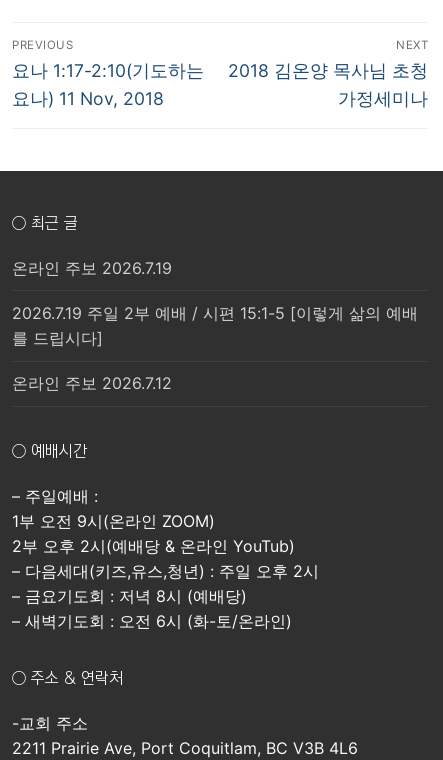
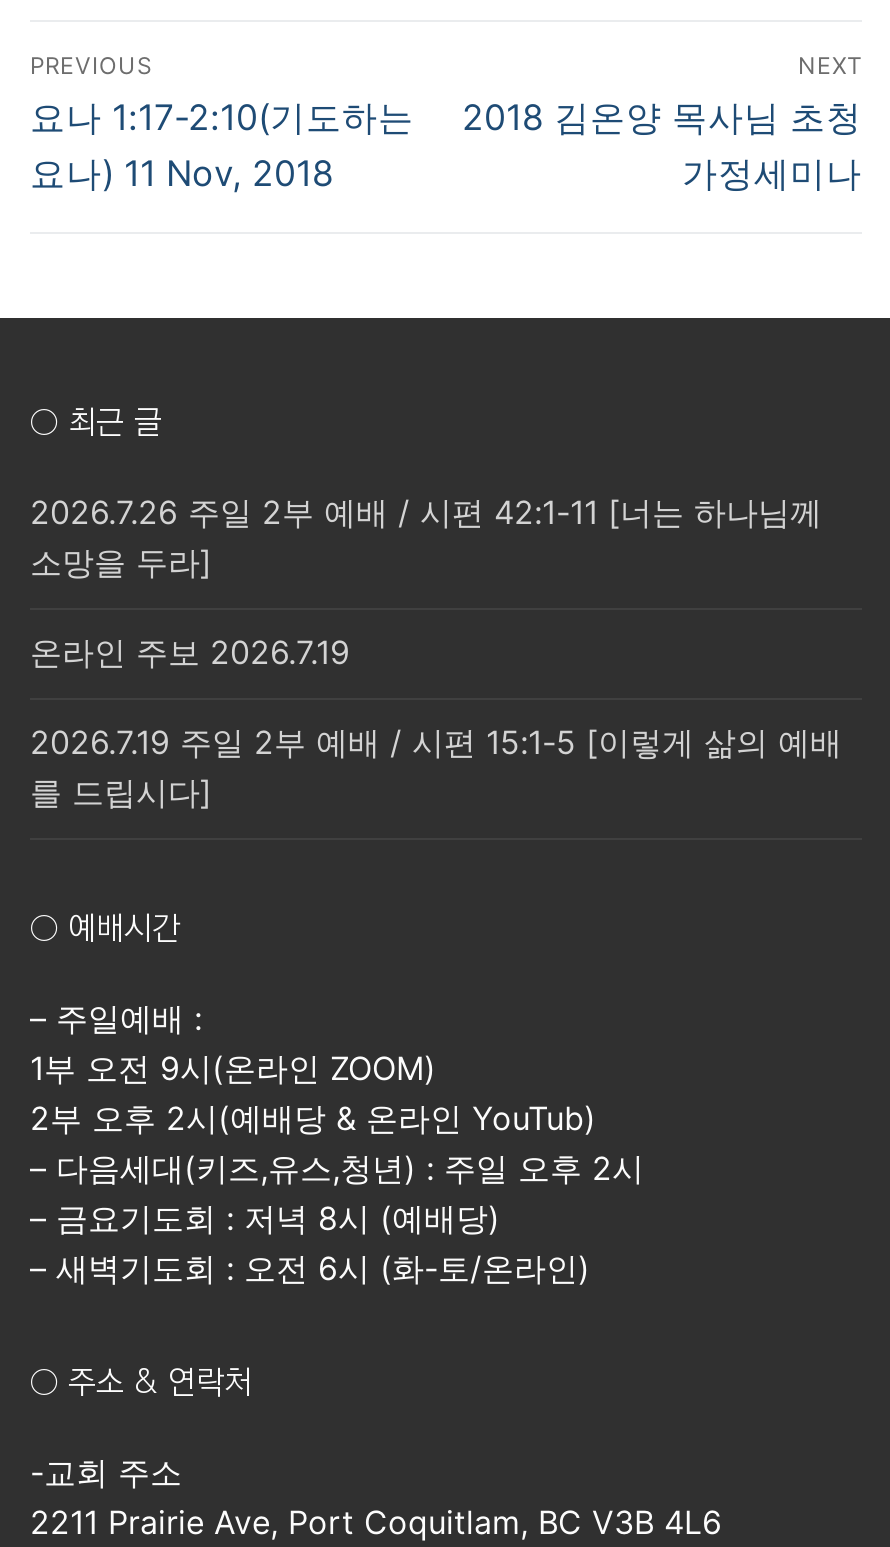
none -> [30,493,822,583] 2026.7.26 주일 2부 예배 / 시편 42:1-11 [너는 하나님께 | 소망을 두라]
moved [12,258,418,348] -> [30,633,842,813]: 온라인 주보 2026.7.19 | 2026.7.19 주일 2부 예배 / 시편 15:1-5 [이렇게 삶의 예배 | 를 드립시다]
[12,373,172,393] 온라인 주보 2026.7.12 -> none

